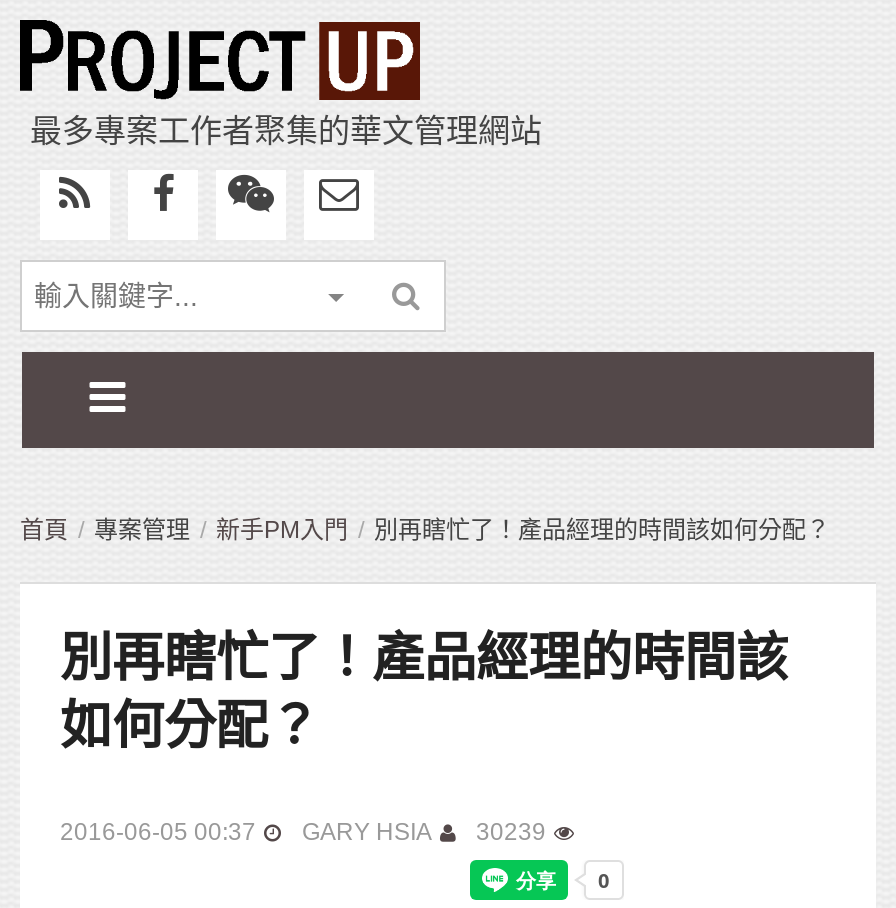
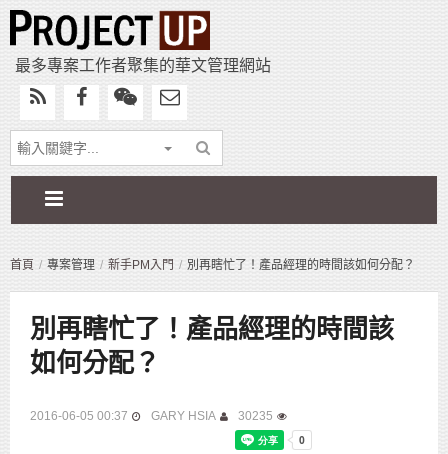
[60,818,546,846] 2016-06-05 00:37 GARY HSIA 30239 -> [30,409,273,423] 2016-06-05 00:37 GARY HSIA 30235

